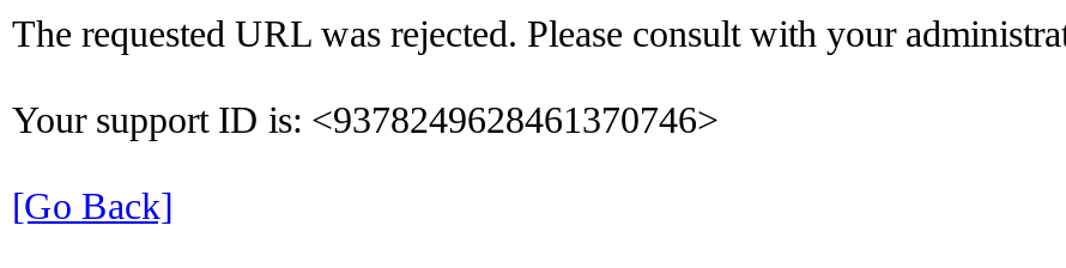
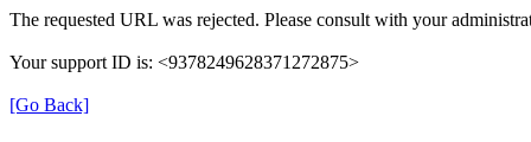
[12,99,719,140] Your support ID is: <9378249628461370746> -> [9,52,359,72] Your support ID is: <9378249628371272875>

